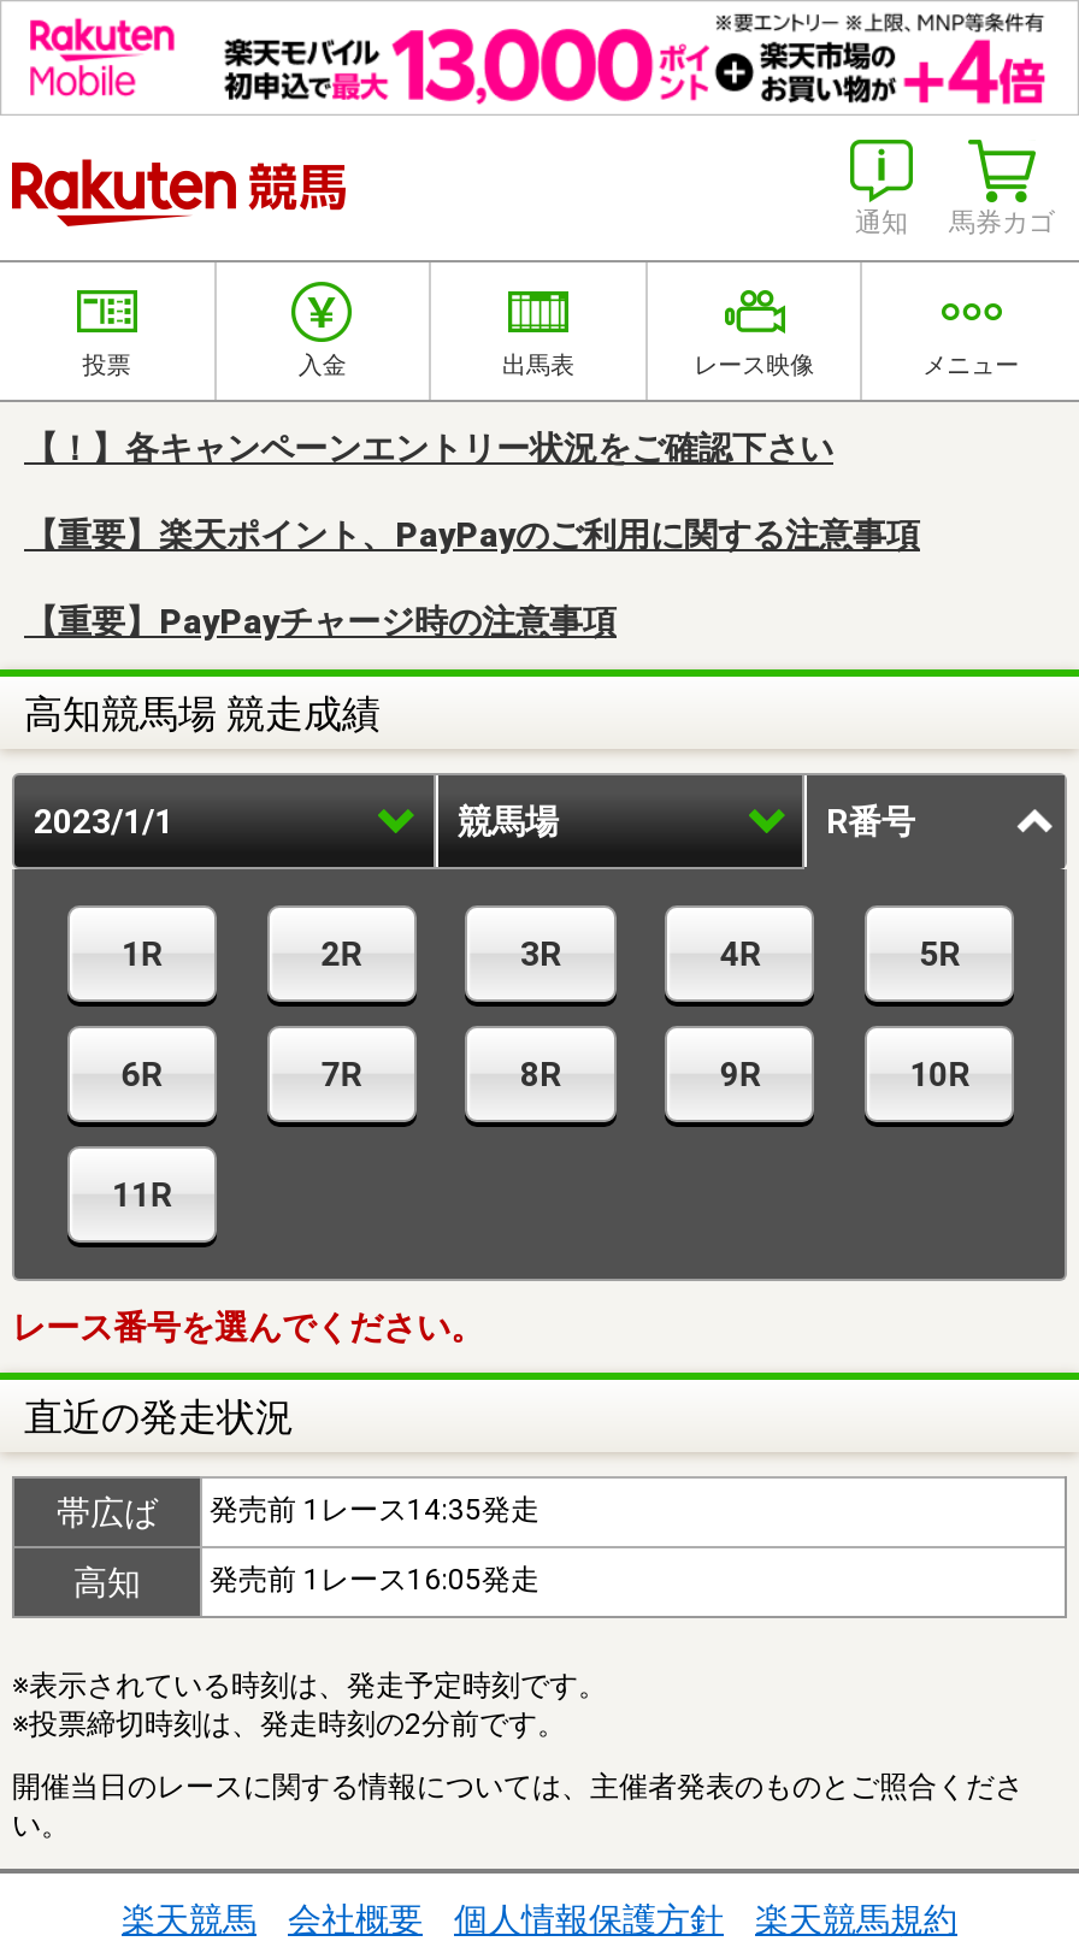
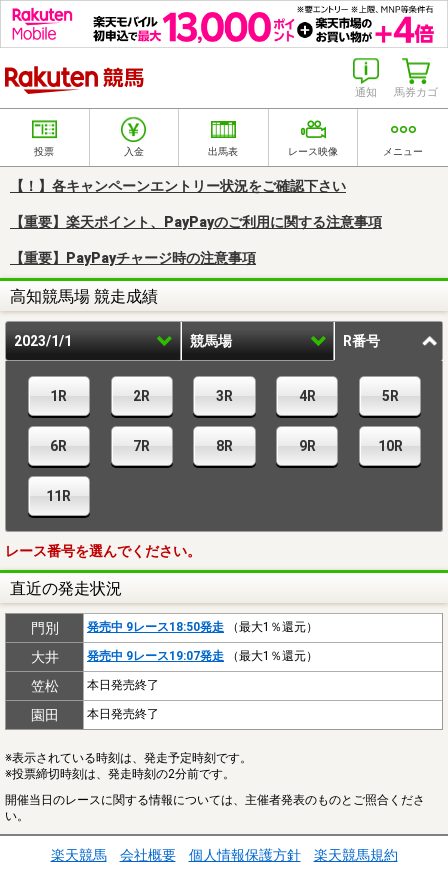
[57,1493,539,1601] 帯広ば | 発売前 1レース14:35発走 | 高知 | 発売前 1レース16:05発走 -> [30,620,318,723] 門別 | 発売中 9レース18:50発走（最大1％還元） | 大井 | 発売中 9レース19:07発走（最大1％還元） | 笠松 | 本日発売終了 | 園田 | 本日発売終了

